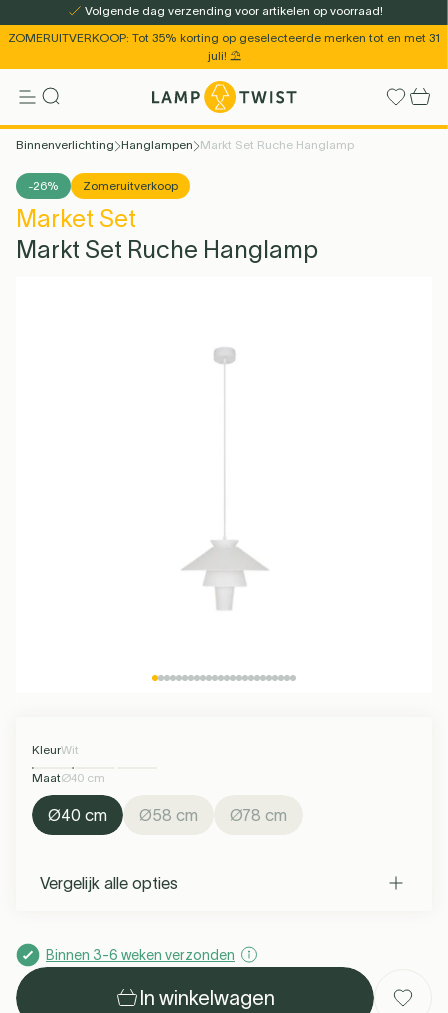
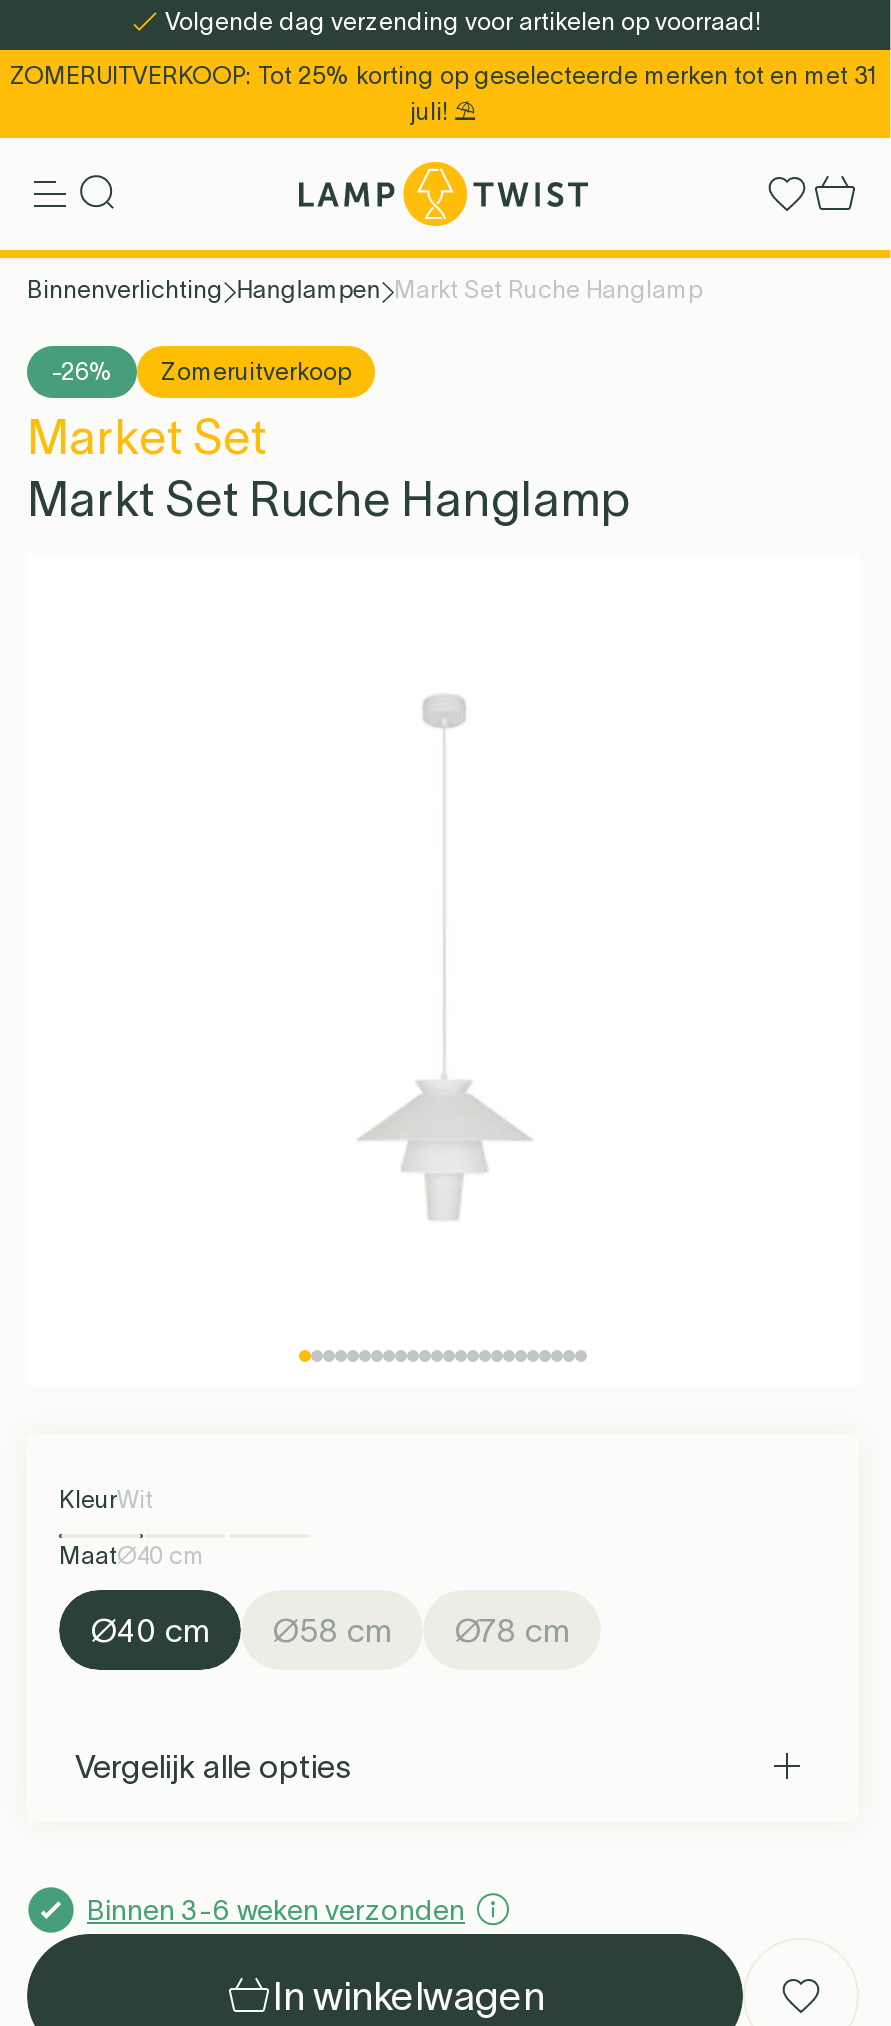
[8,31,440,44] ZOMERUITVERKOOP: Tot 35% korting op geselecteerde merken tot en met 31 -> [10,62,876,88] ZOMERUITVERKOOP: Tot 25% korting op geselecteerde merken tot en met 31

